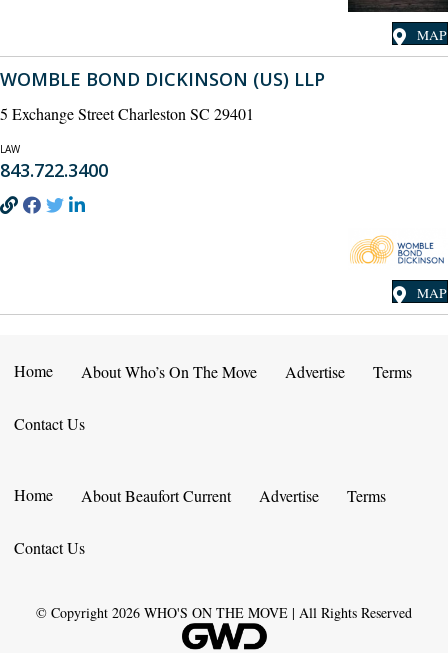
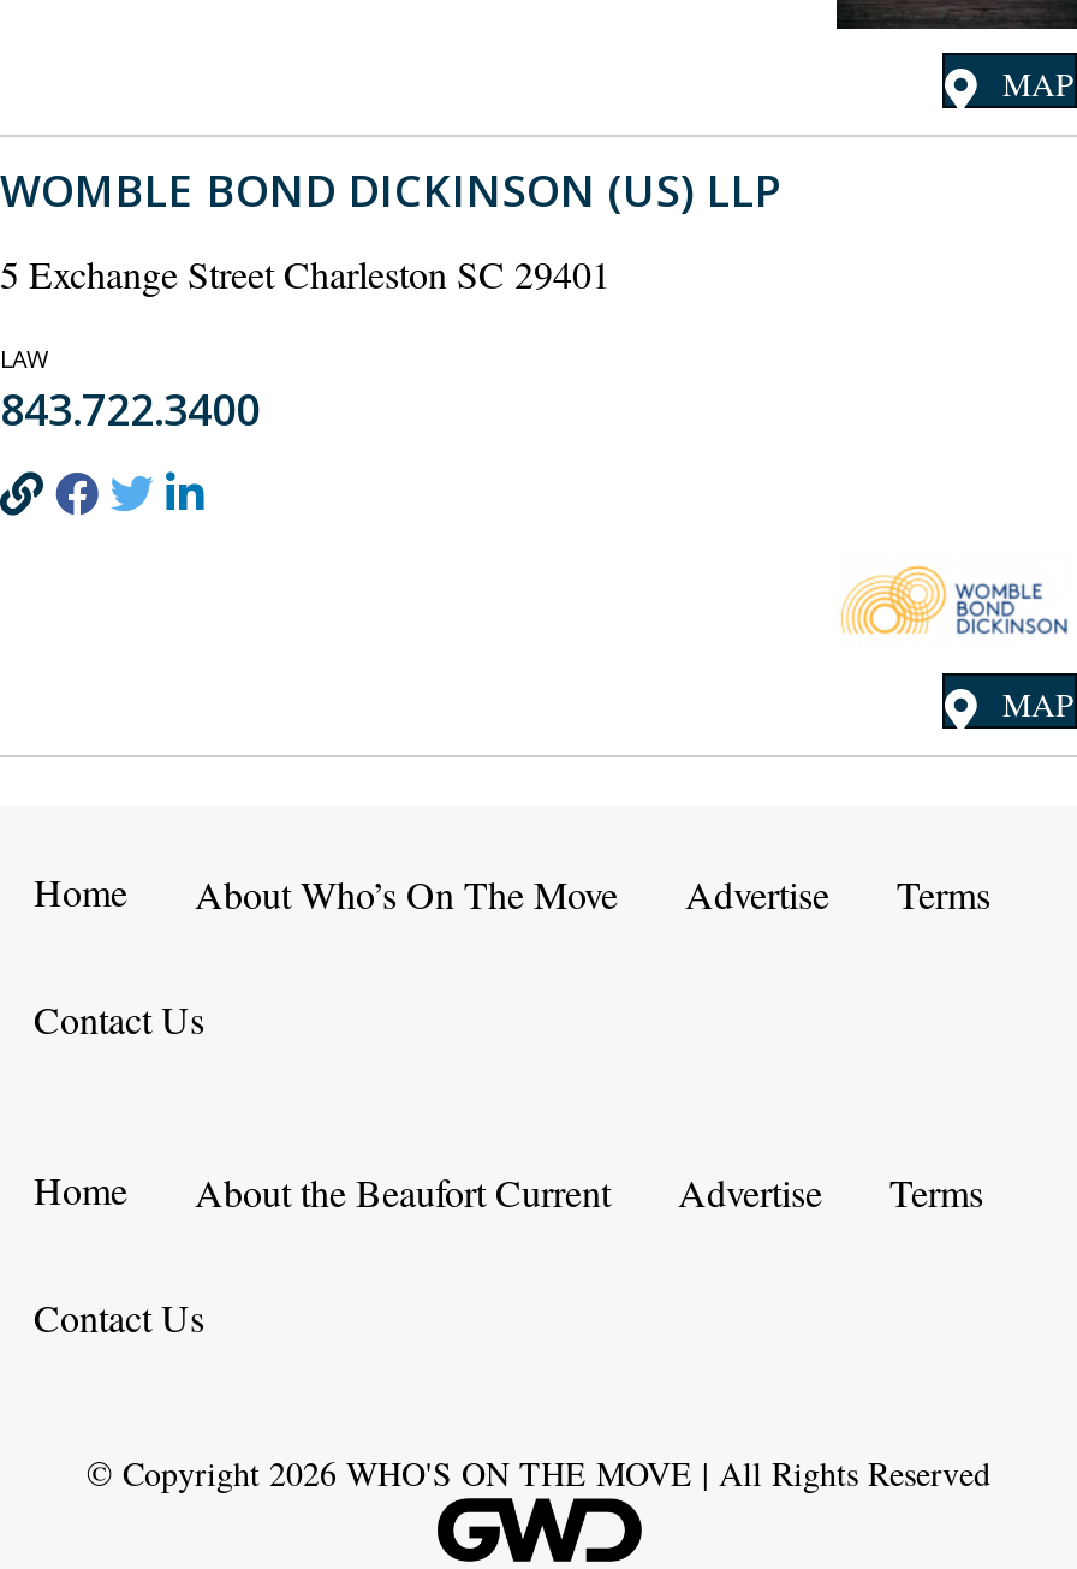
[81,485,231,506] About Beaufort Current -> [195,1166,611,1216] About the Beaufort Current

